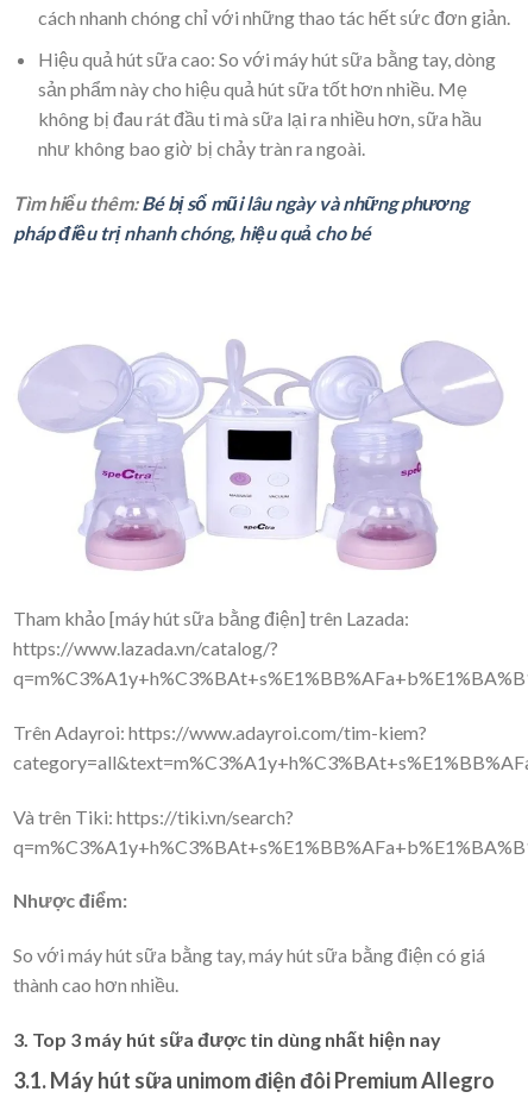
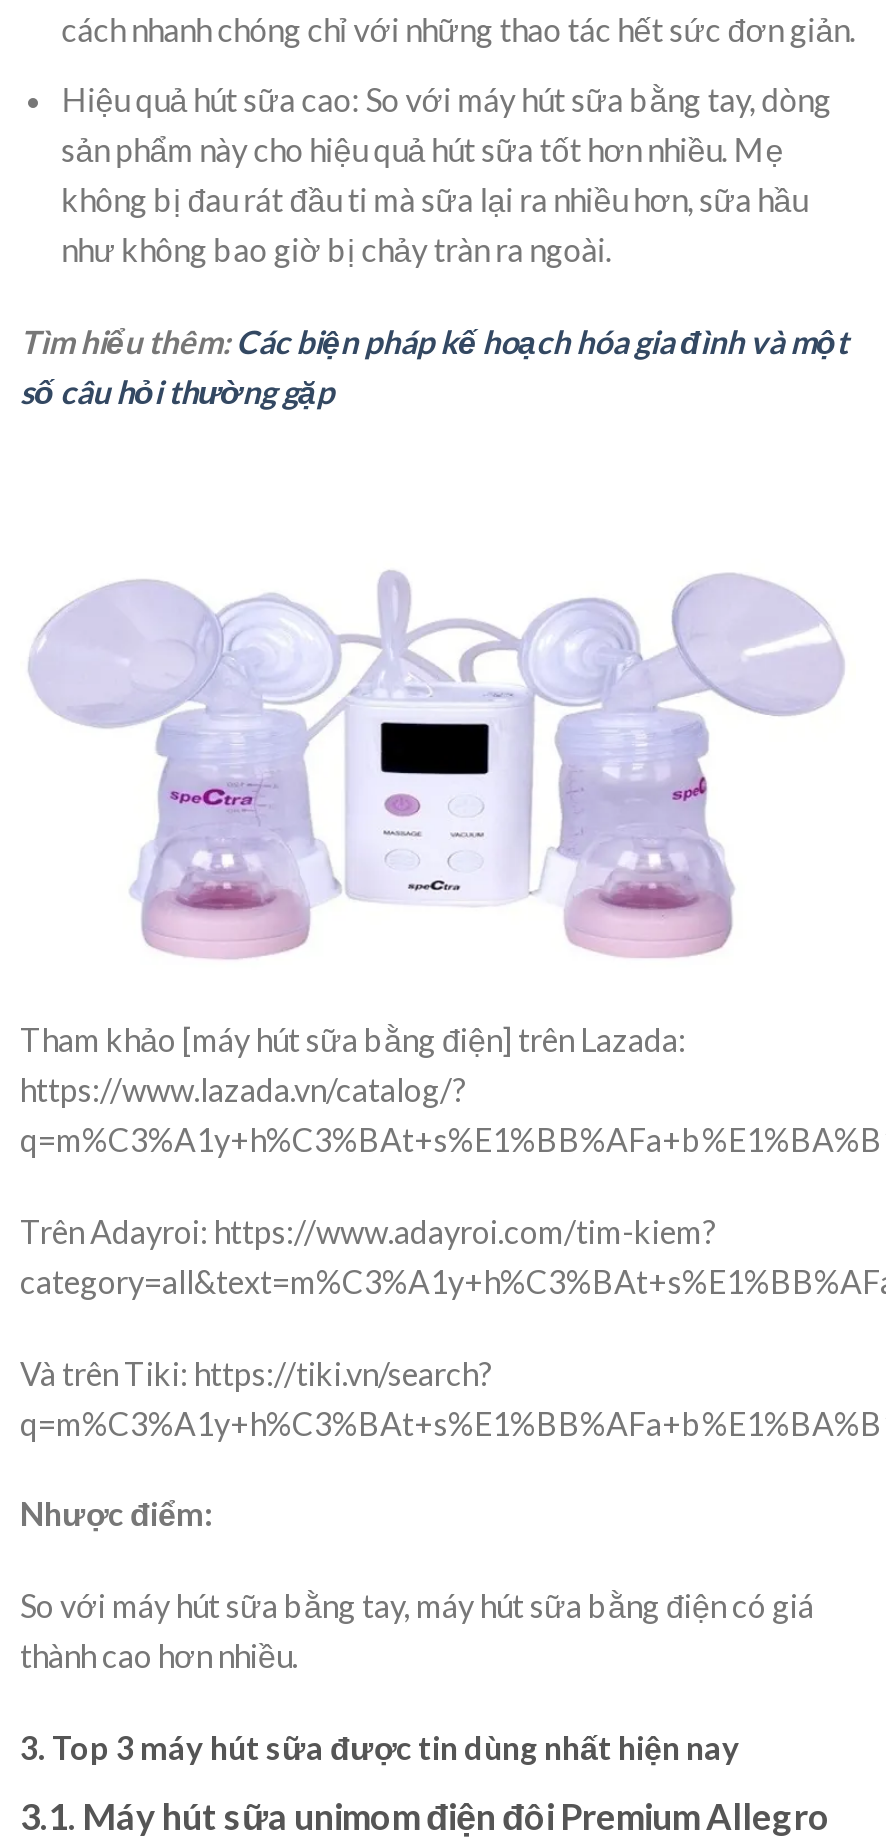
[13,191,469,243] Tìm hiểu thêm: Bé bị sổ mũi lâu ngày và những phương | pháp điều trị nhanh chóng, hiệu quả cho bé -> [20,321,848,409] Tìm hiểu thêm: Các biện pháp kế hoạch hóa gia đình và một | số câu hỏi thường gặp

